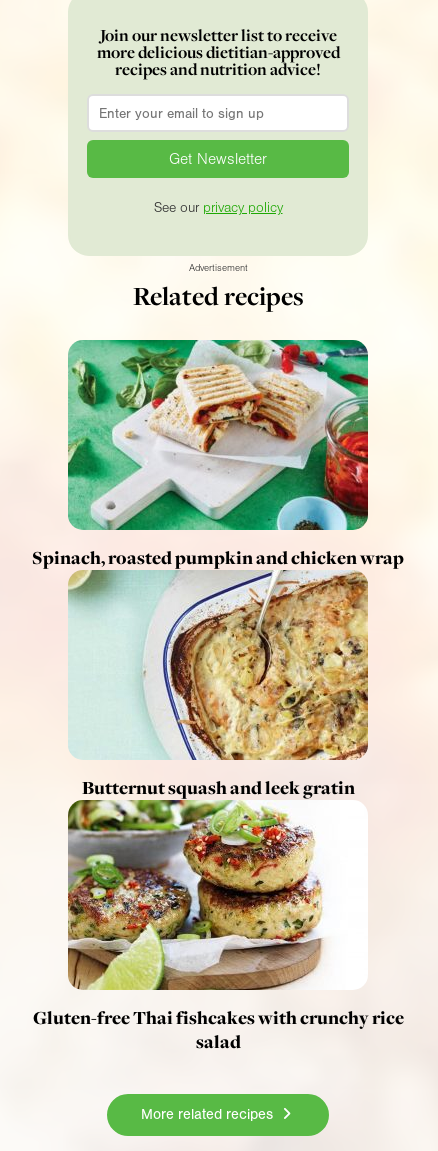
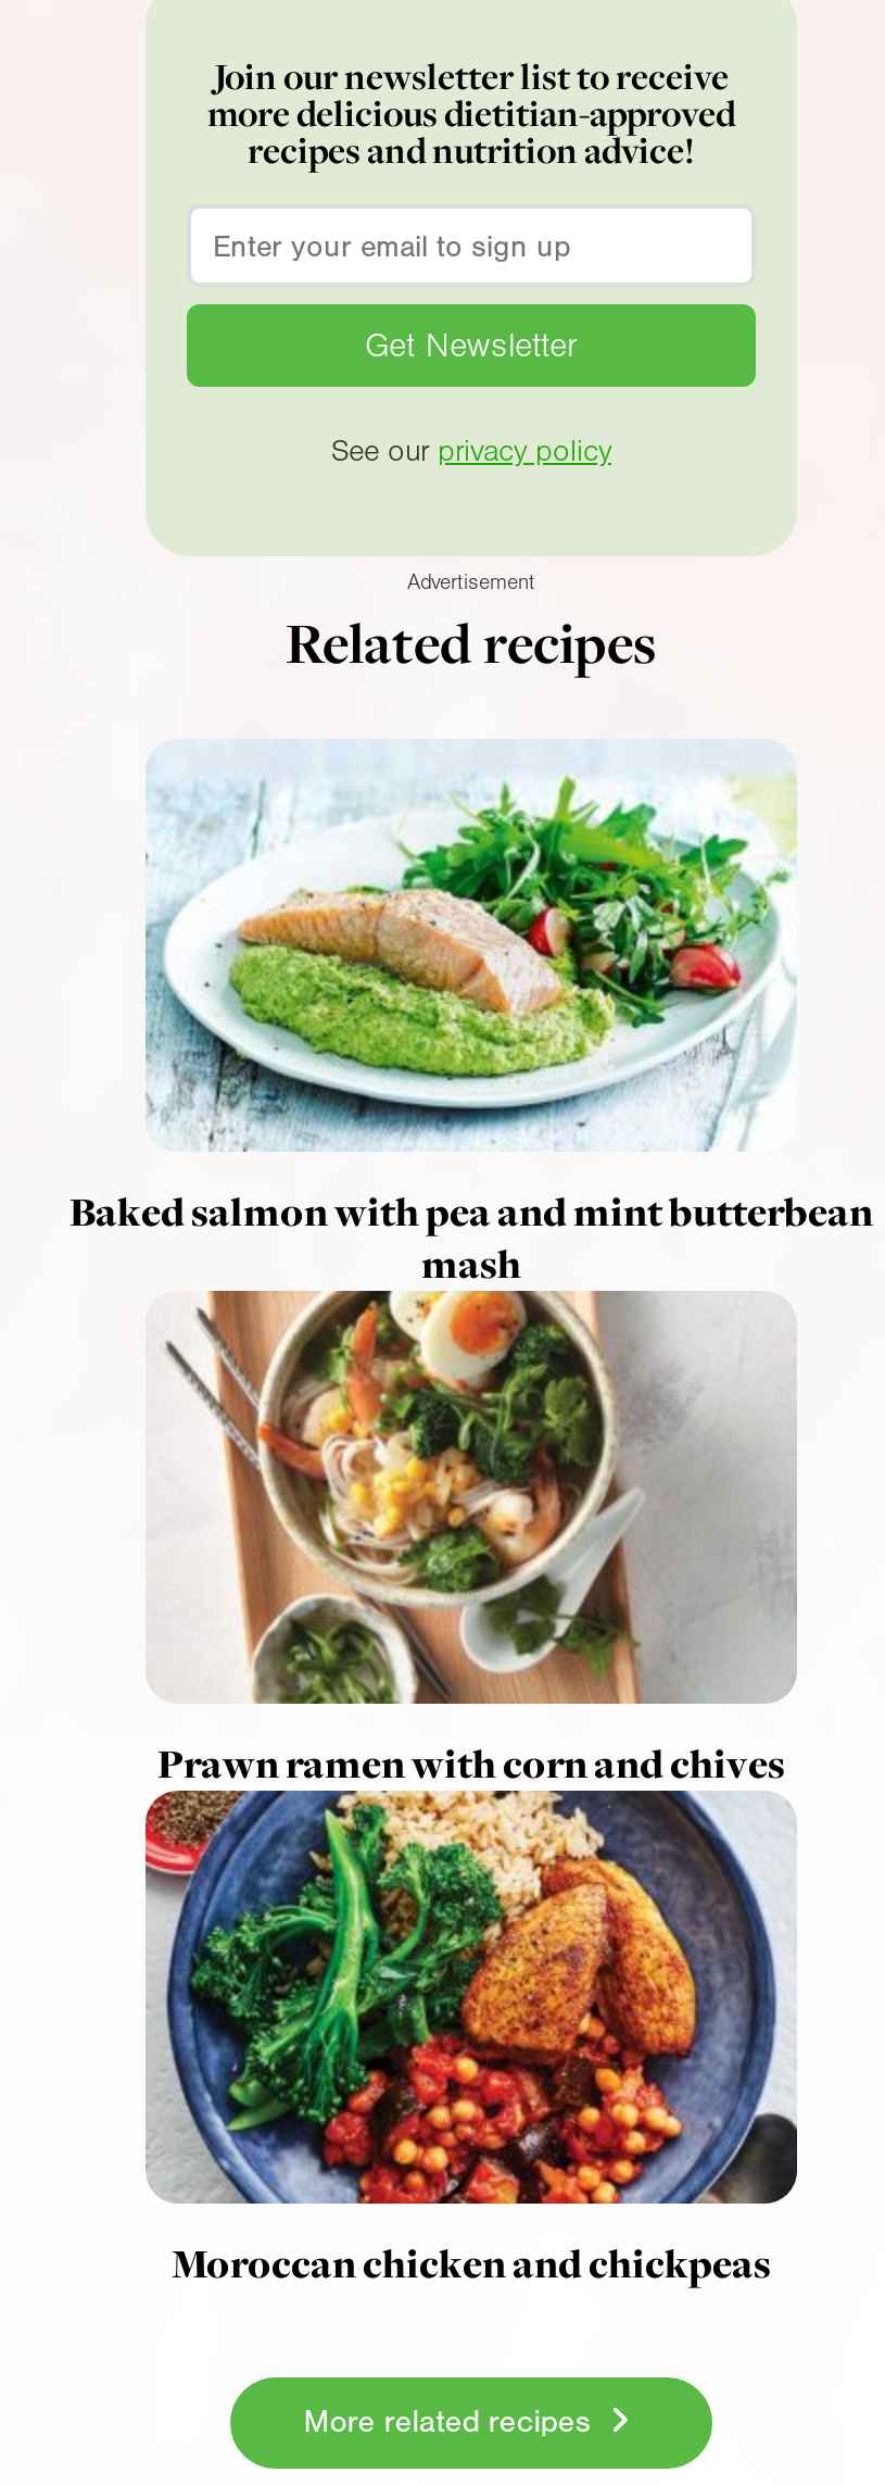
[32,339,404,570] [image] | Spinach, roasted pumpkin and chicken wrap -> [69,739,873,1291] [image] | Baked salmon with pea and mint butterbean | mash
[67,578,370,800] [image] | Butternut squash and leek gratin -> [146,1256,799,1791] [image] | Prawn ramen with corn and chives
[32,832,403,1054] [image] | Gluten-free Thai fishcakes with crunchy rice | salad -> [143,1808,799,2291] [image] | Moroccan chicken and chickpeas

